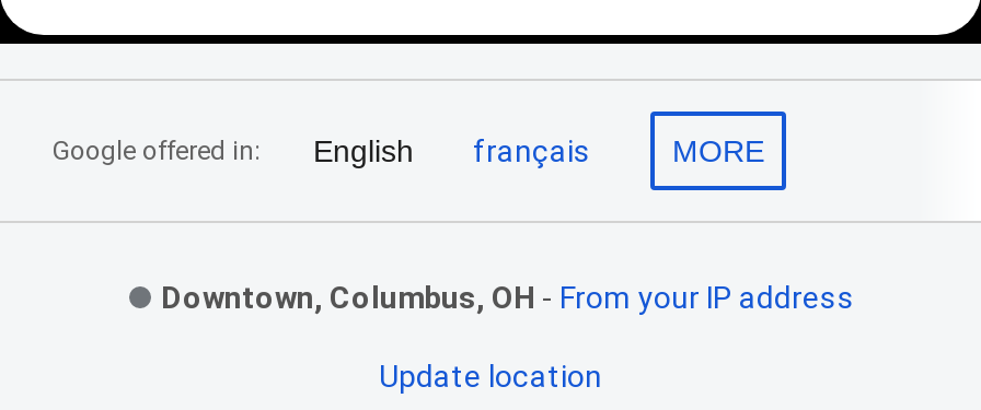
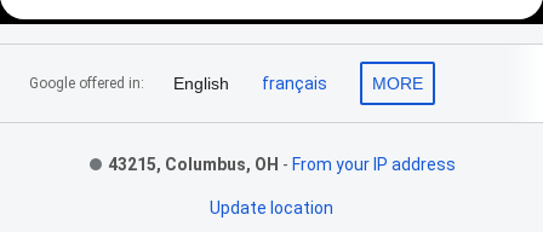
[161,280,855,315] Downtown, Columbus, OH - From your IP address -> [107,155,455,174] 43215, Columbus, OH - From your IP address

